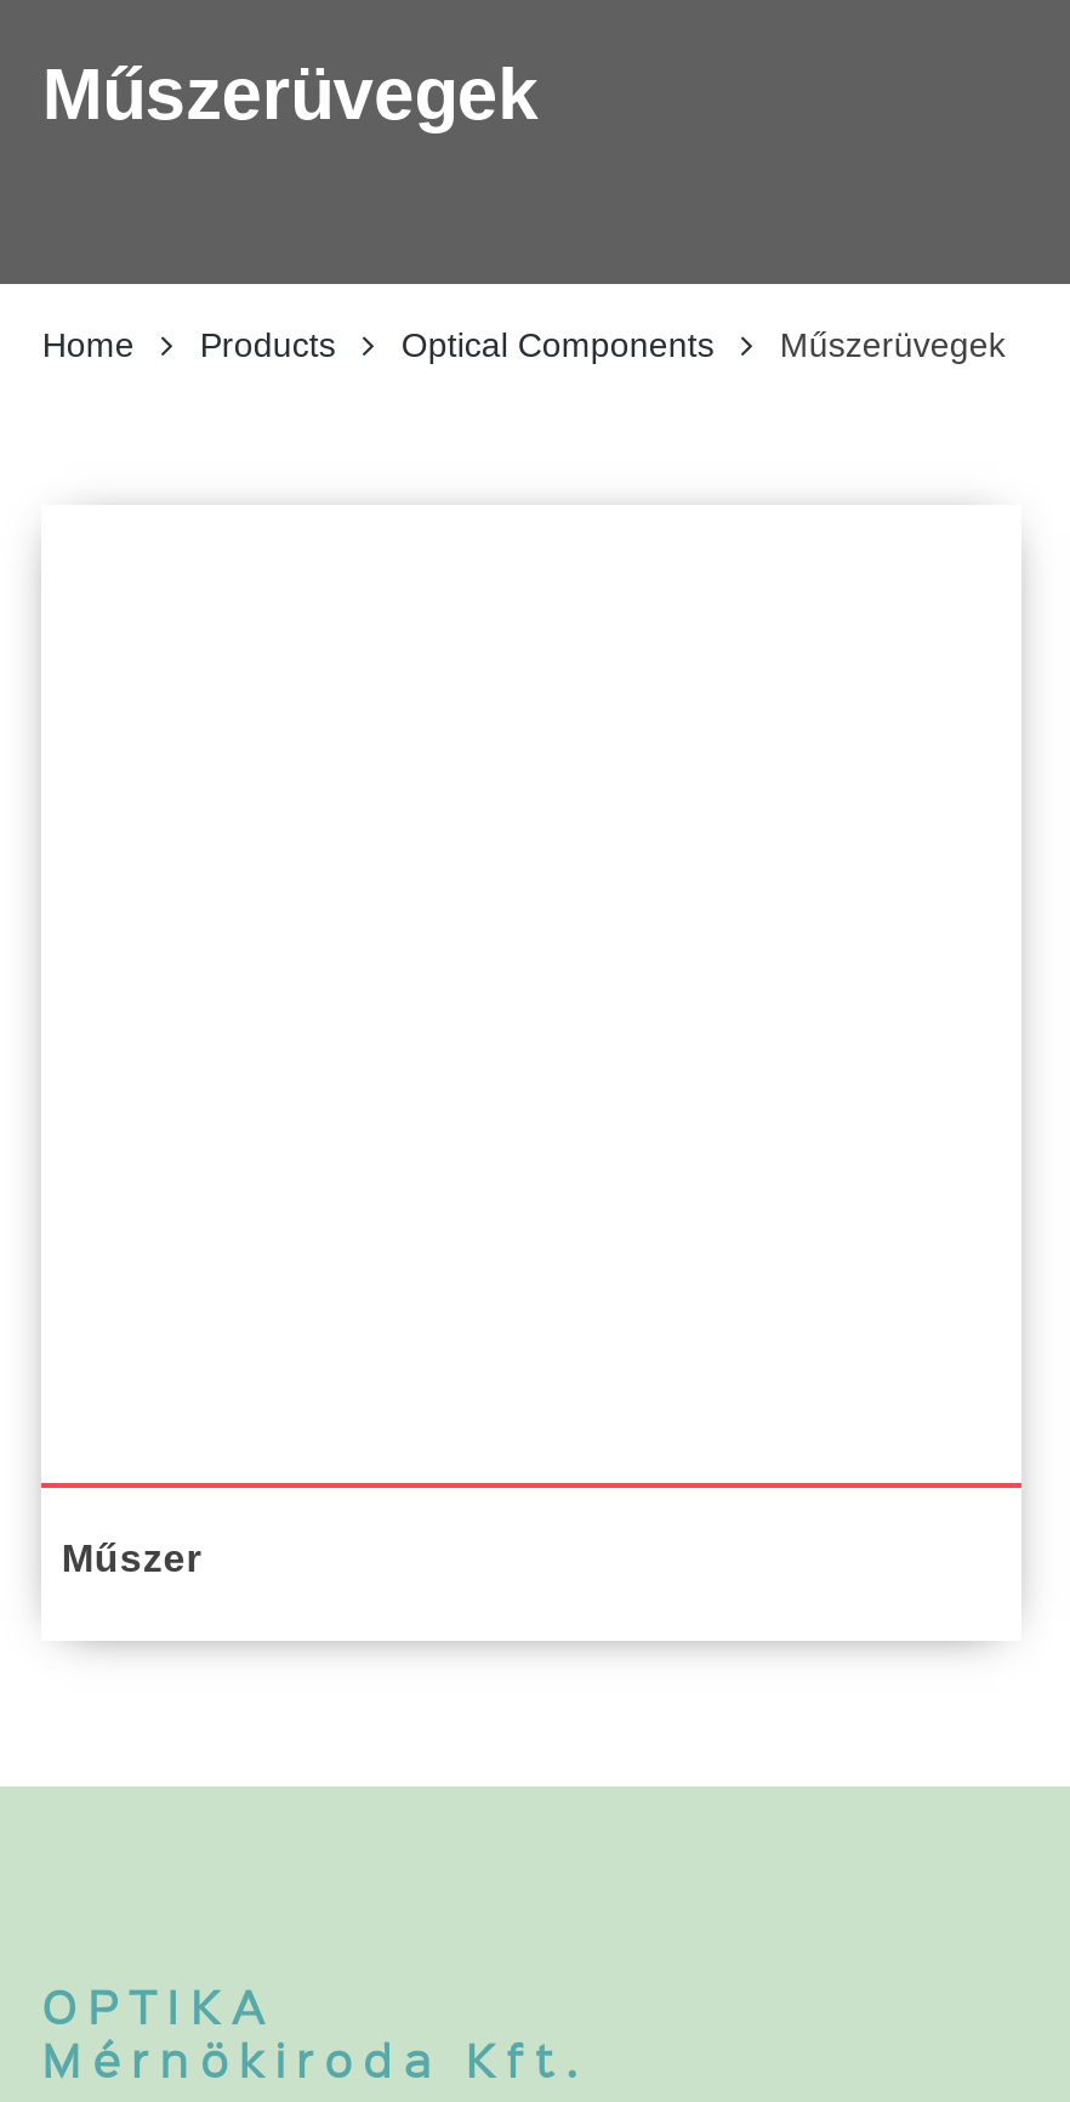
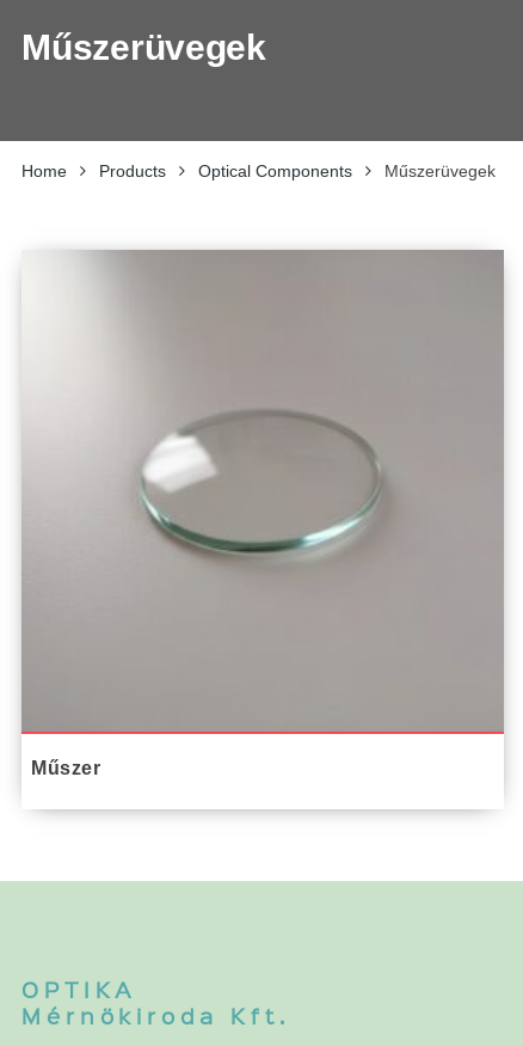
none -> [20,249,505,733] [image]

